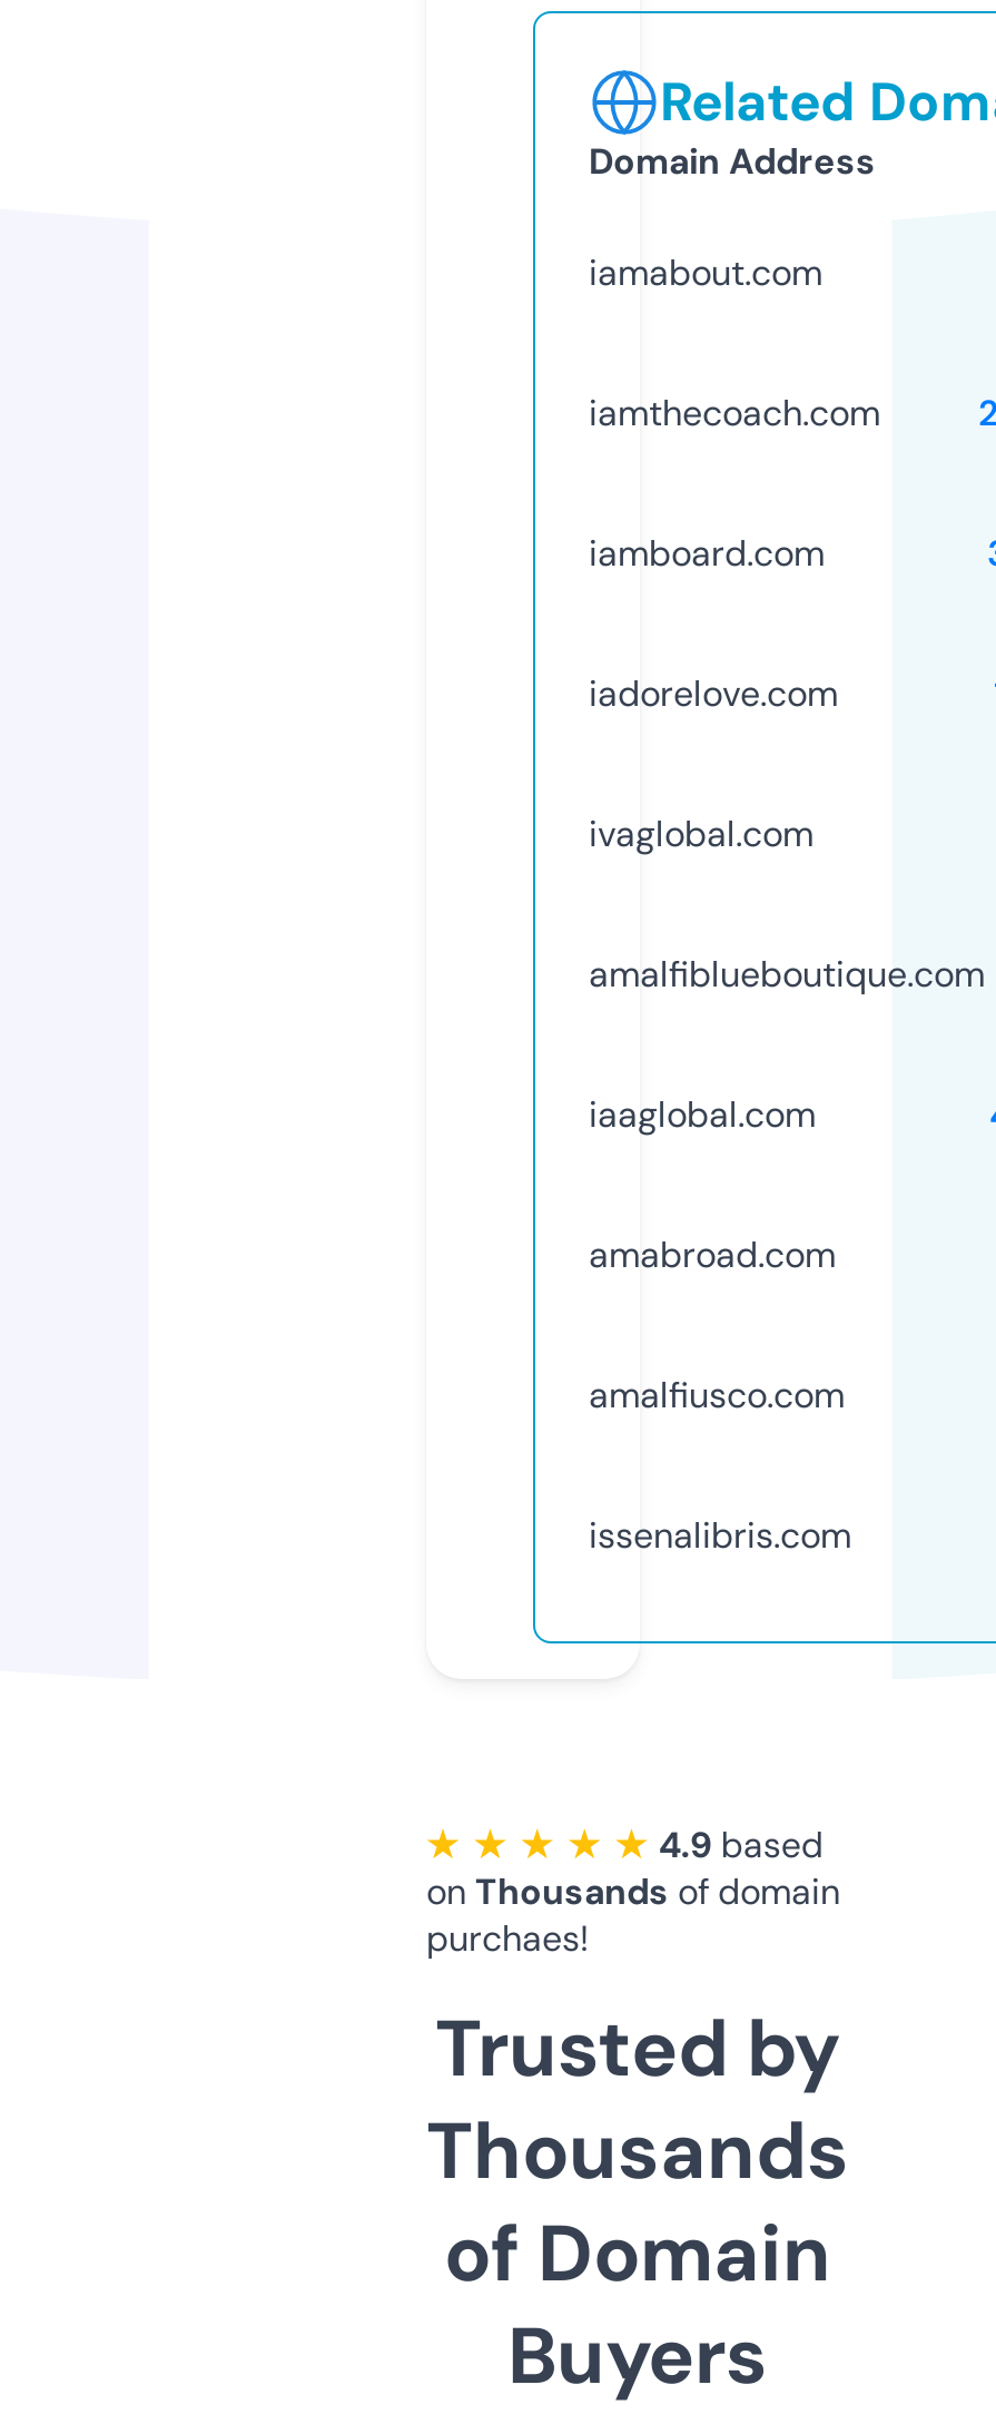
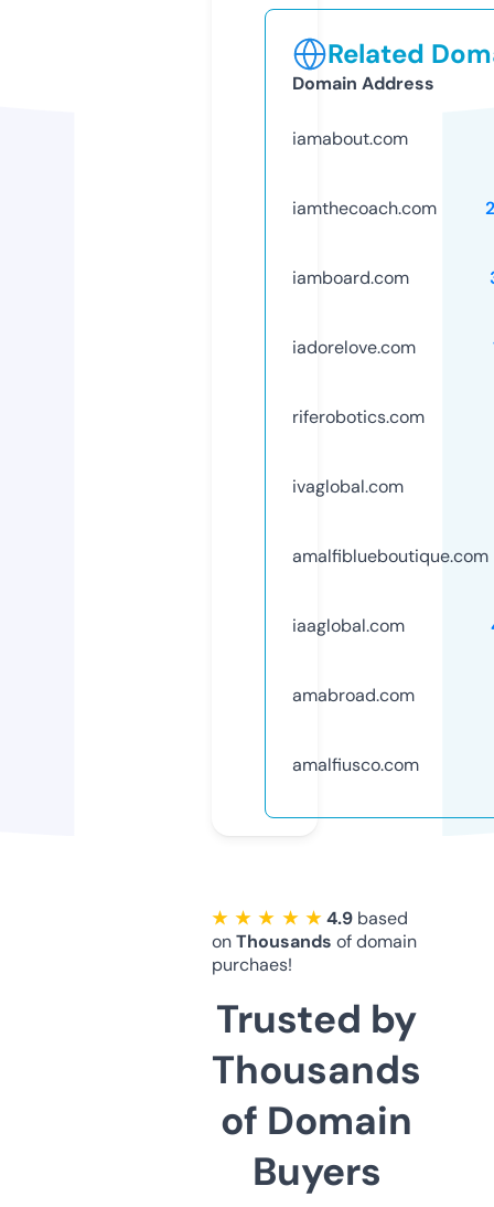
none -> [292,405,425,428] riferobotics.com
moved [589,810,985,1418] -> [292,475,488,776]: ivaglobal.com | amalfiblueboutique.com | iaaglobal.com | amabroad.com | amalfiusco.com
[589,1512,851,1558] issenalibris.com -> none

